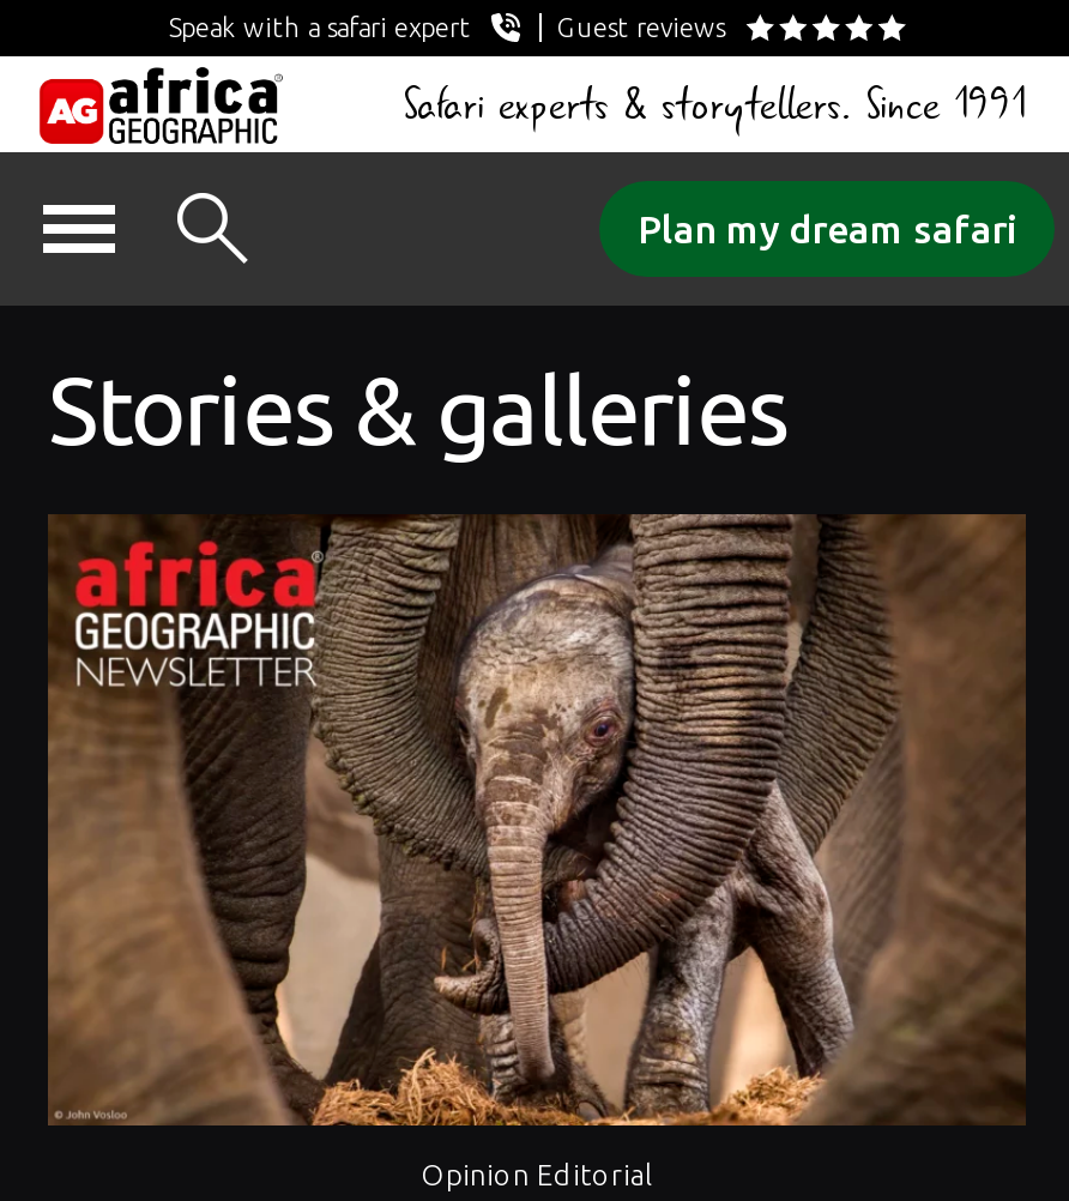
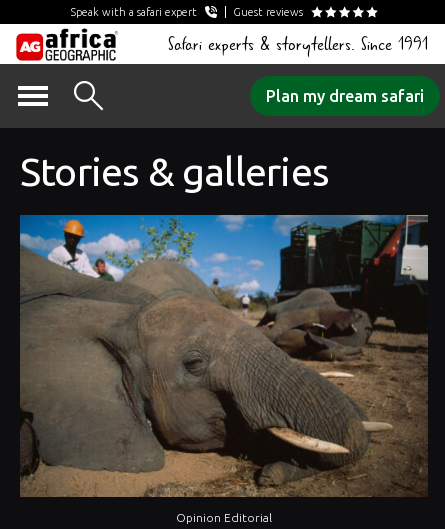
[48,514,1026,1128] [image] -> [19,214,429,497] [image]

